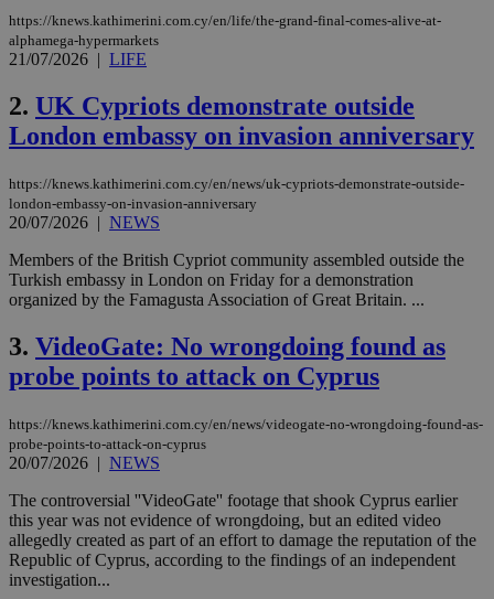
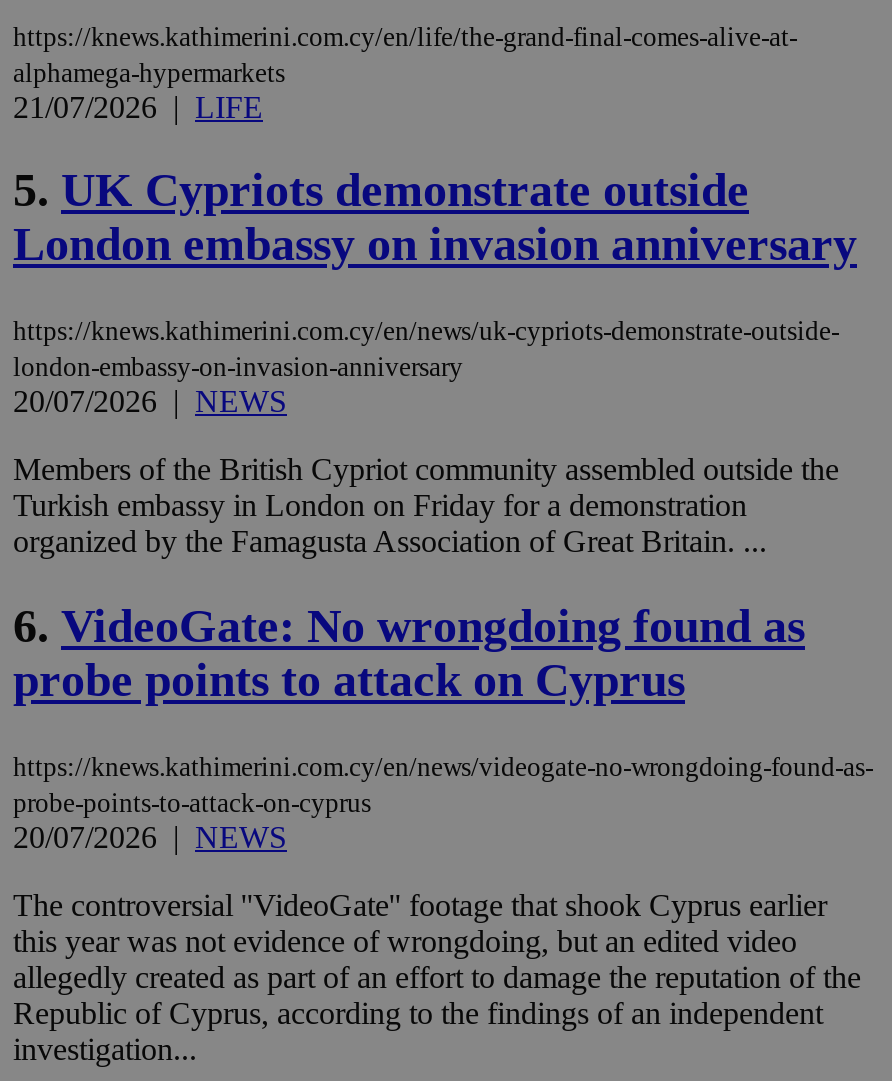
[9,92,415,120] 2. UK Cypriots demonstrate outside -> [13,165,749,217] 5. UK Cypriots demonstrate outside
[9,332,445,361] 3. VideoGate: No wrongdoing found as -> [13,601,805,653] 6. VideoGate: No wrongdoing found as

